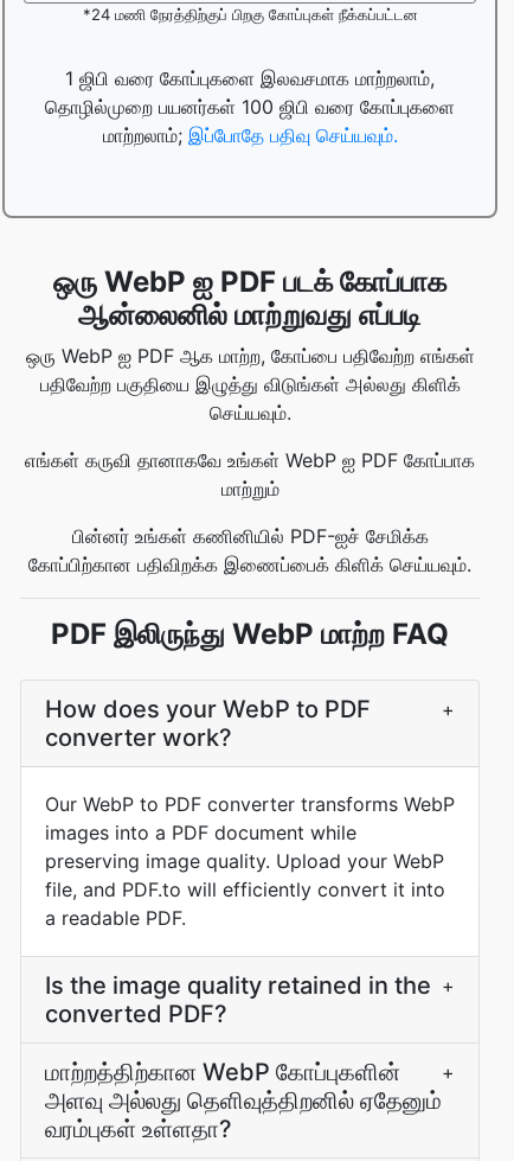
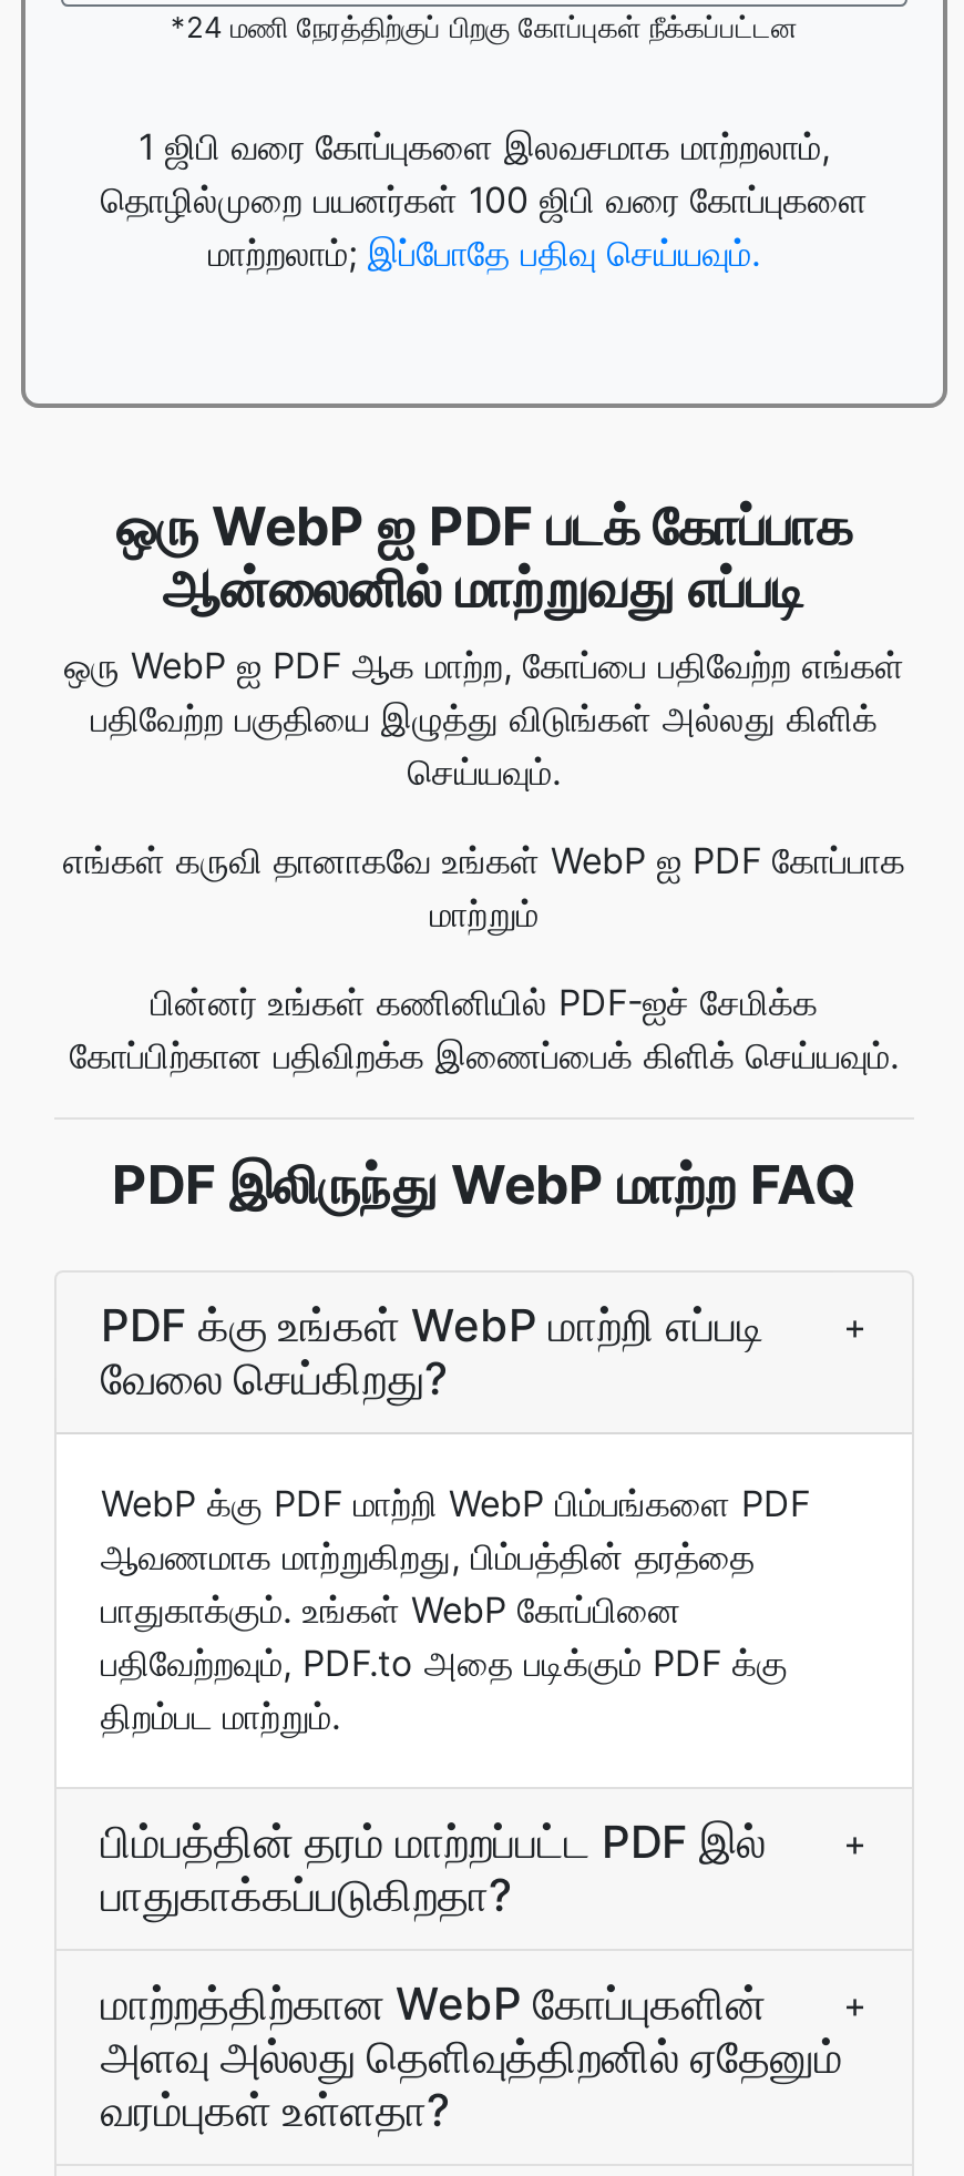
[45,695,371,752] How does your WebP to PDF | converter work? -> [101,1299,763,1406] PDF க்கு உங்கள் WebP மாற்றி எப்படி | வேலை செய்கிறது?
[45,792,455,930] Our WebP to PDF converter transforms WebP | images into a PDF document while | preserving image quality. Upload your WebP | file, and PDF.to will efficiently convert it into | a readable PDF. -> [101,1481,810,1738] WebP க்கு PDF மாற்றி WebP பிம்பங்களை PDF | ஆவணமாக மாற்றுகிறது, பிம்பத்தின் தரத்தை | பாதுகாக்கும். உங்கள் WebP கோப்பினை | பதிவேற்றவும், PDF.to அதை படிக்கும் PDF க்கு | திறம்பட மாற்றும்.
[45,971,431,1028] Is the image quality retained in the | converted PDF? -> [101,1816,766,1922] பிம்பத்தின் தரம் மாற்றப்பட்ட PDF இல் | பாதுகாக்கப்படுகிறதா?

